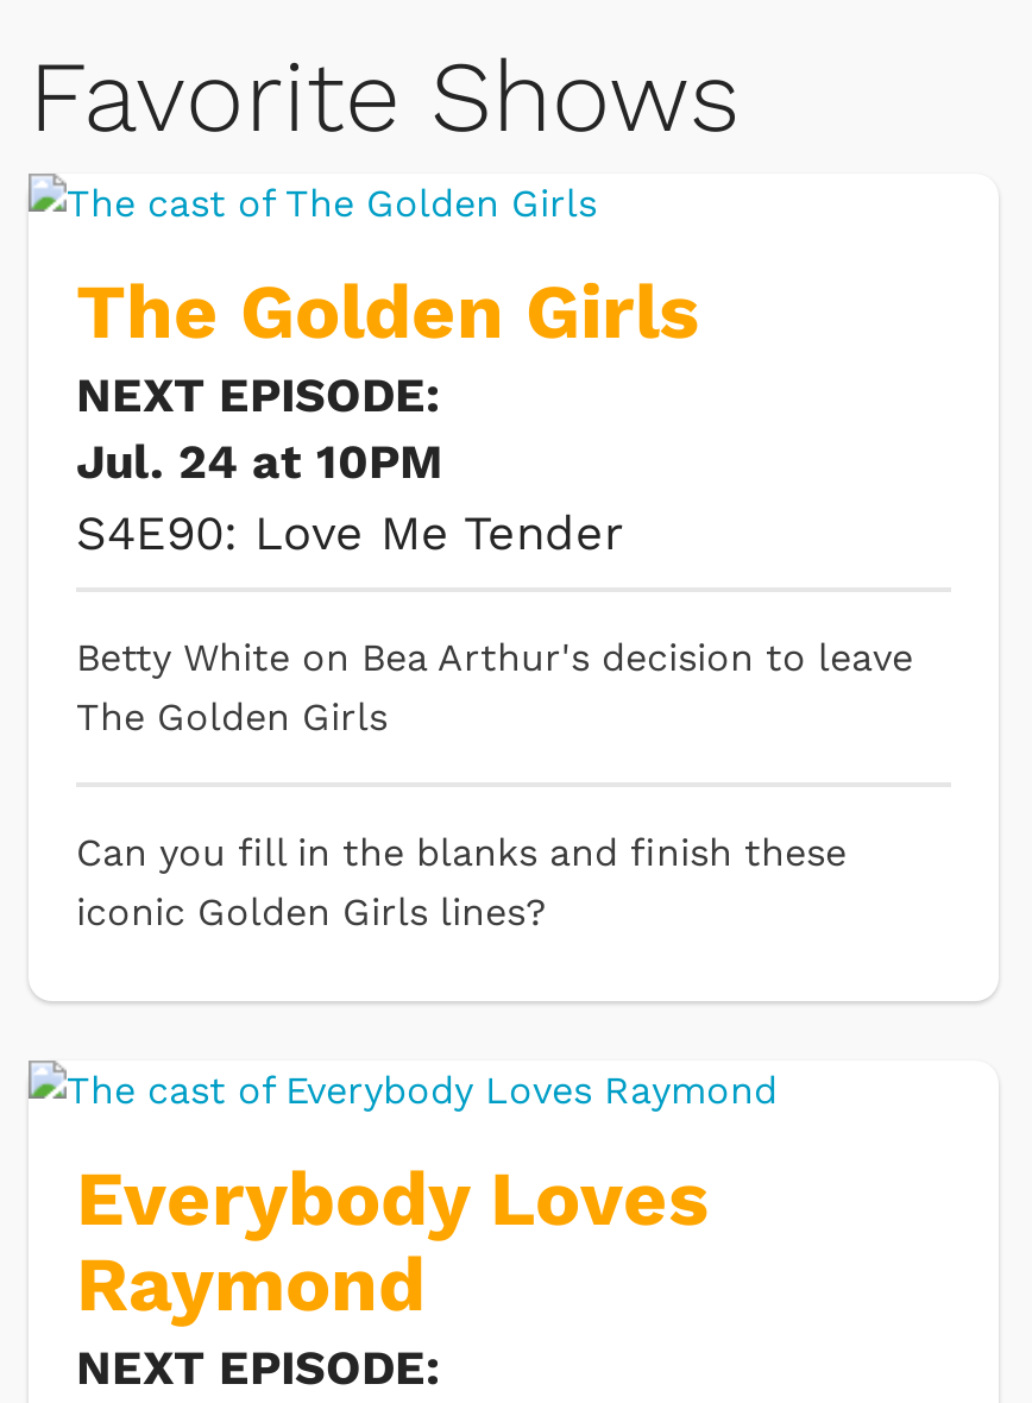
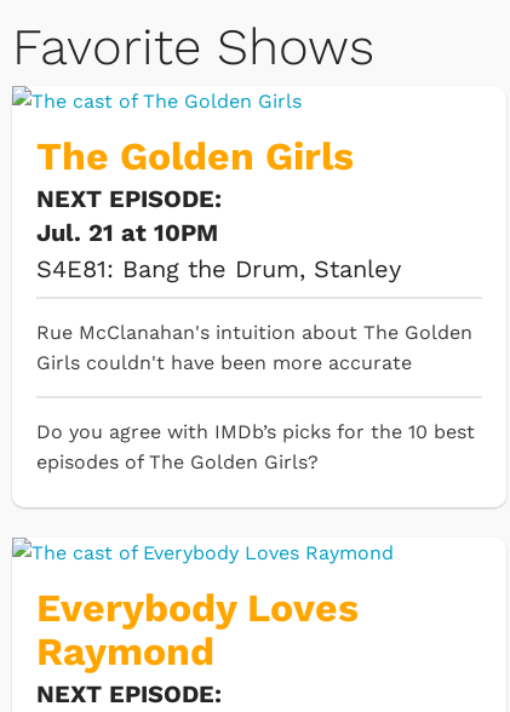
[76,434,623,562] Jul. 24 at 10PM | S4E90: Love Me Tender -> [36,219,401,284] Jul. 21 at 10PM | S4E81: Bang the Drum, Stanley
[76,636,913,741] Betty White on Bea Arthur's decision to leave | The Golden Girls -> [36,321,472,375] Rue McClanahan's intuition about The Golden | Girls couldn't have been more accurate
[76,831,847,936] Can you fill in the blanks and finish these | iconic Golden Girls lines? -> [36,421,475,474] Do you agree with IMDb’s picks for the 10 best | episodes of The Golden Girls?

